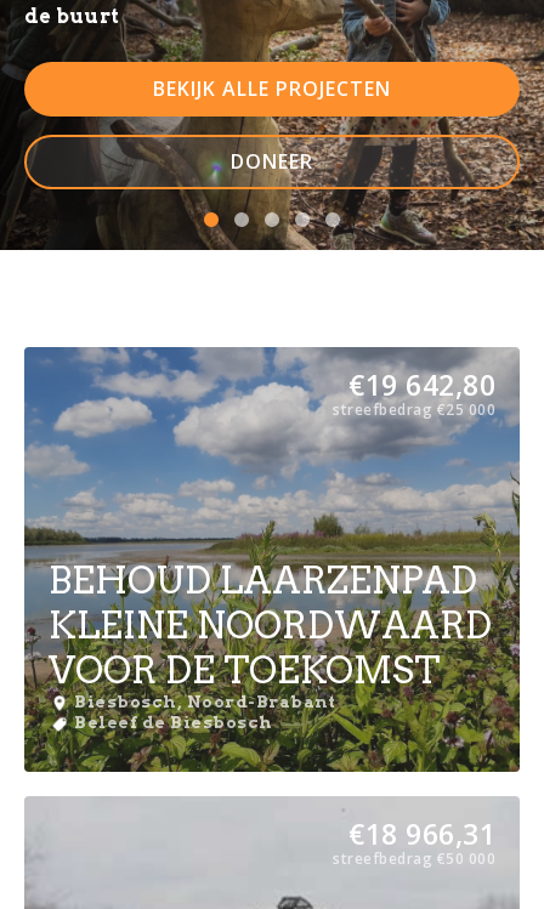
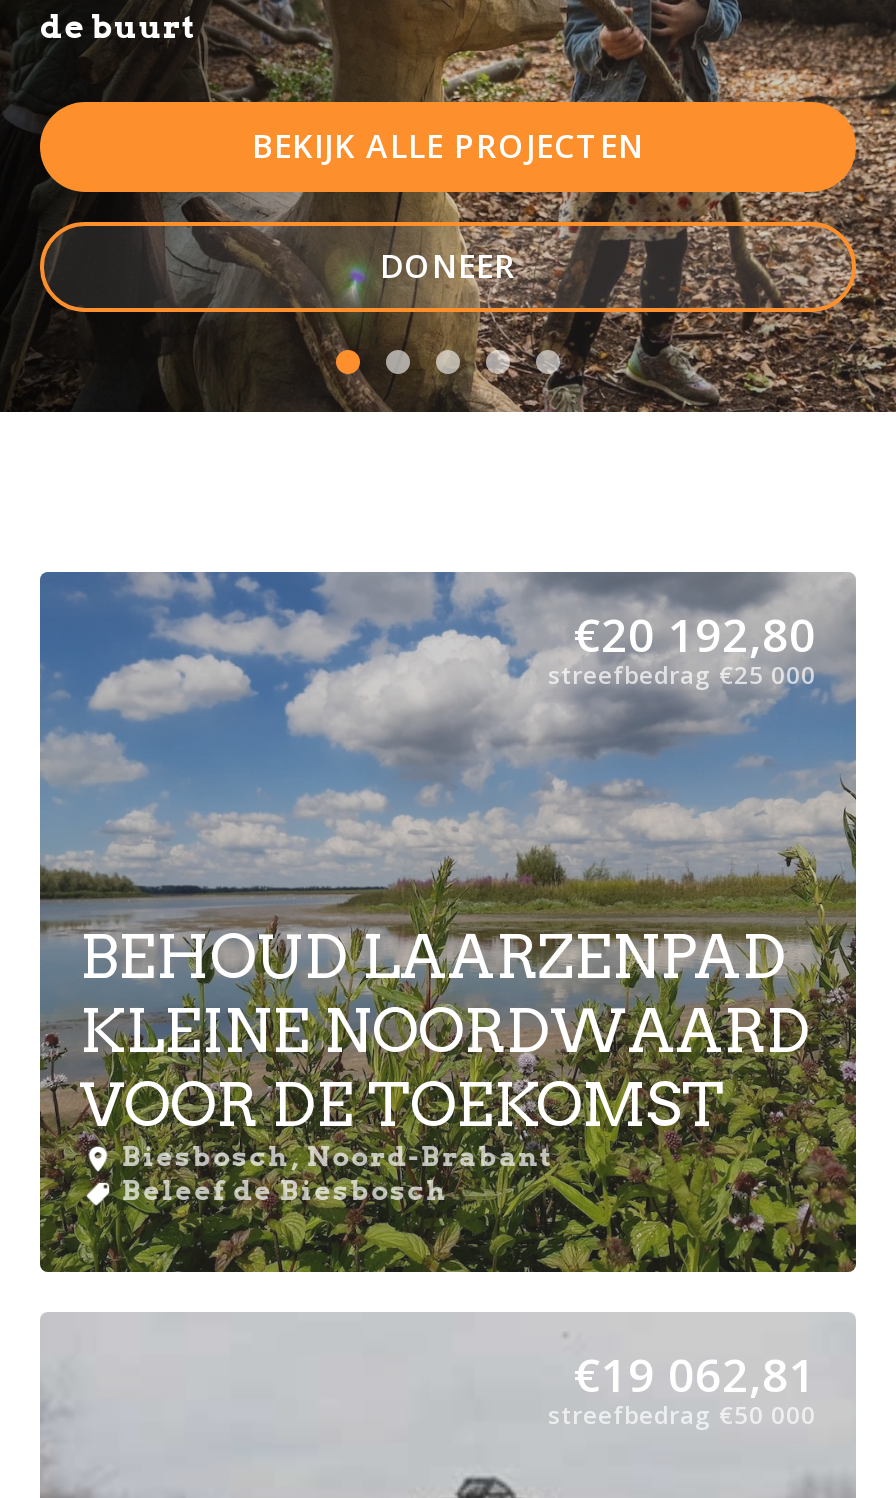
[348,365,495,404] €19 642,80 -> [574,602,816,666] €20 192,80
[348,814,495,853] €18 966,31 -> [574,1342,816,1406] €19 062,81

